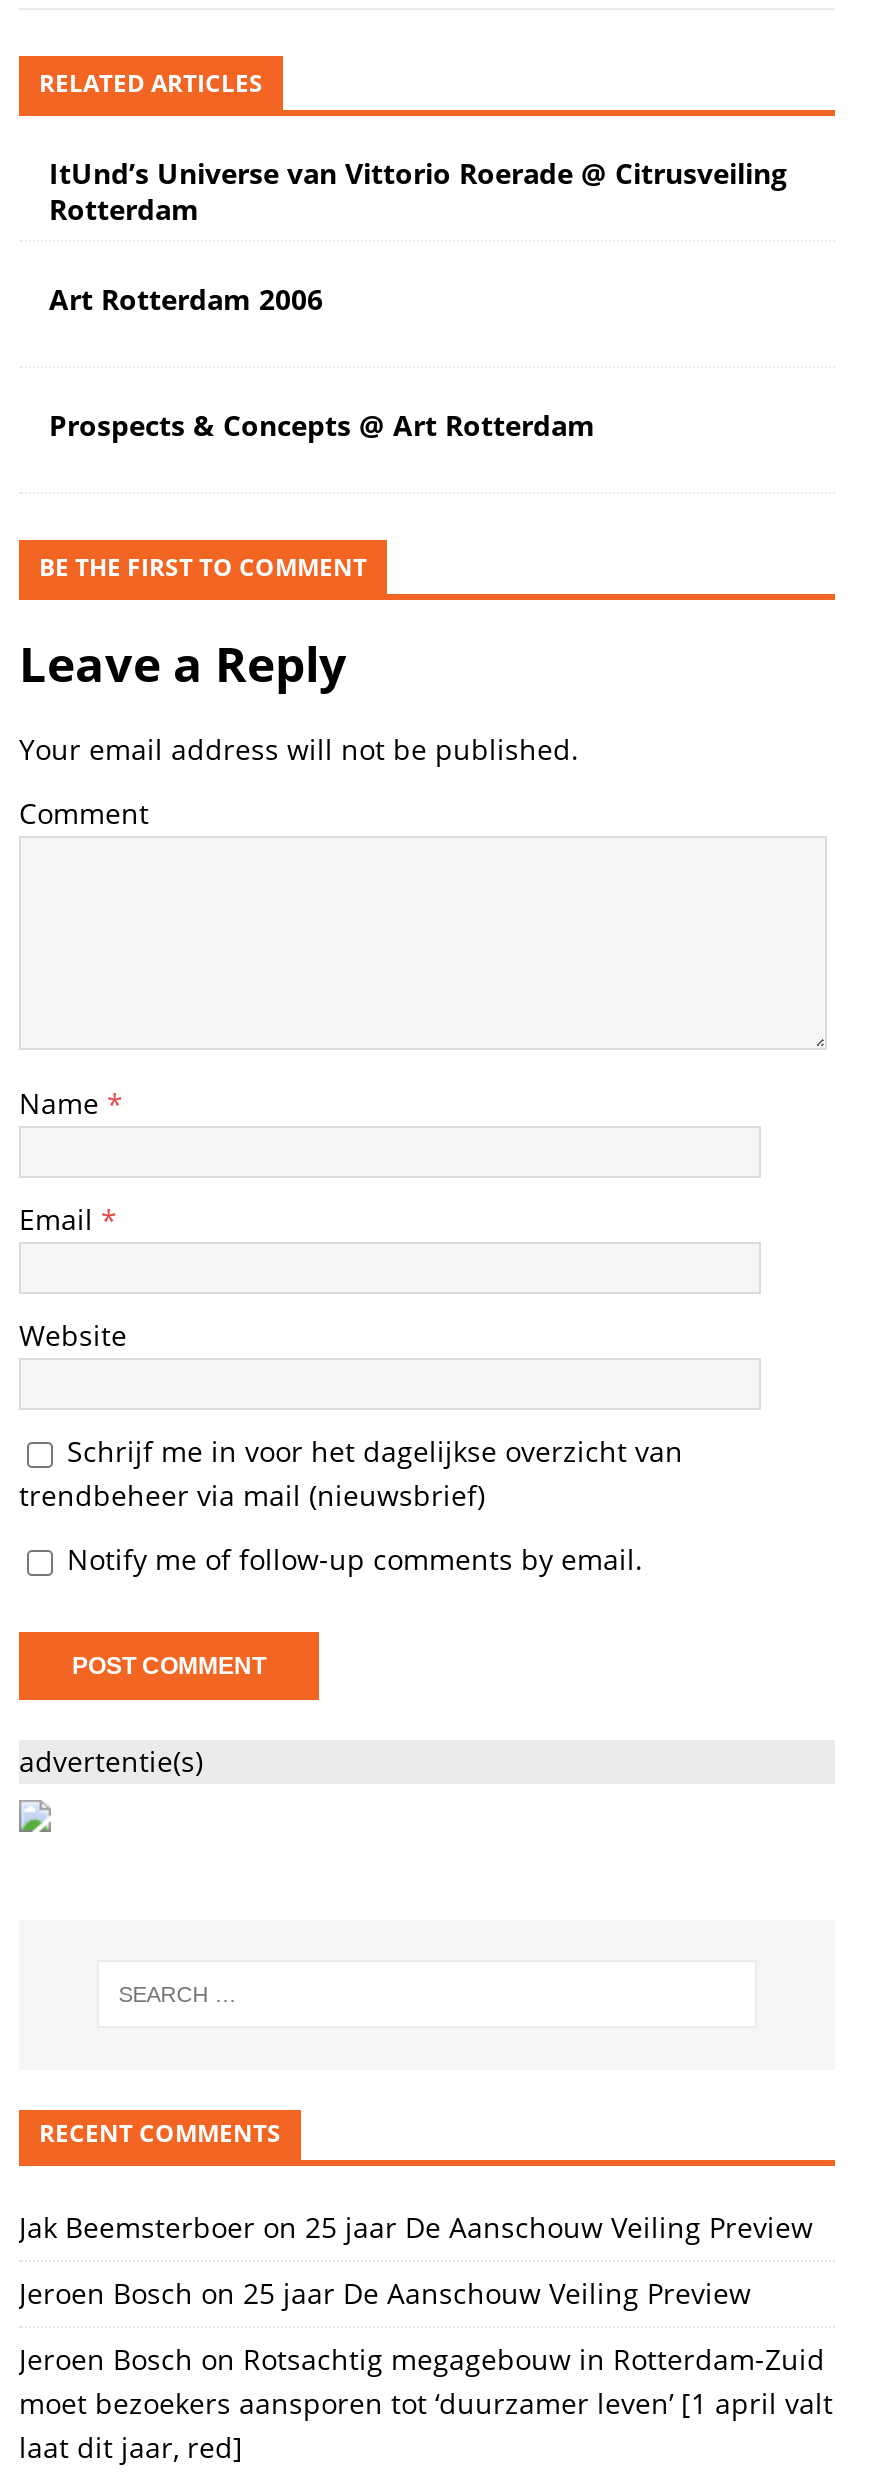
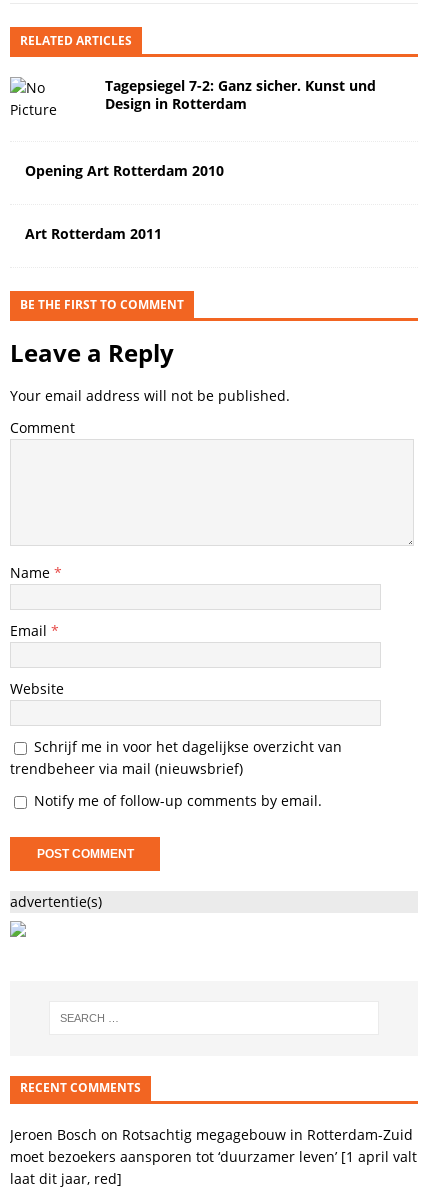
[49,154,787,228] ItUnd’s Universe van Vittorio Roerade @ Citrusveiling | Rotterdam -> [105,76,376,113] Tagepsiegel 7-2: Ganz sicher. Kunst und | Design in Rotterdam
[49,280,323,318] Art Rotterdam 2006 -> [25,161,224,180] Opening Art Rotterdam 2010
[49,406,595,444] Prospects & Concepts @ Art Rotterdam -> [25,224,162,243] Art Rotterdam 2011
moved [19,550,683,2150] -> [10,296,342,1096]: BE THE FIRST TO COMMENT | Leave a Reply | Your email address will not be published. | ... | advertentie(s) | RECENT COMMENTS
[19,2208,813,2312] Jak Beemsterboer on 25 jaar De Aanschouw Veiling Preview | Jeroen Bosch on 25 jaar De Aanschouw Veiling Preview -> none

